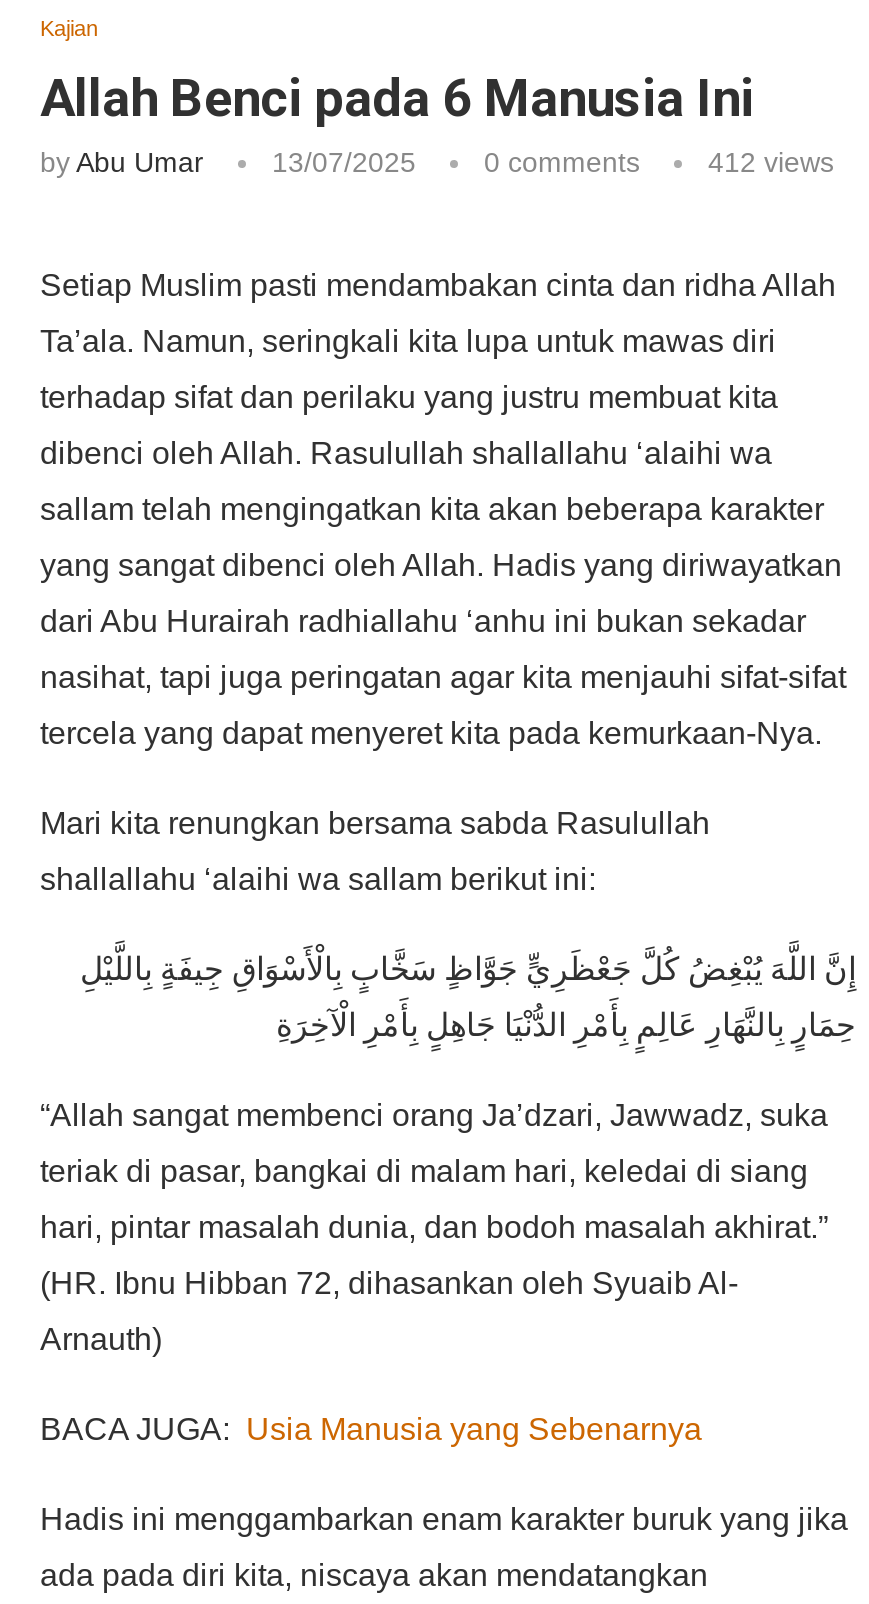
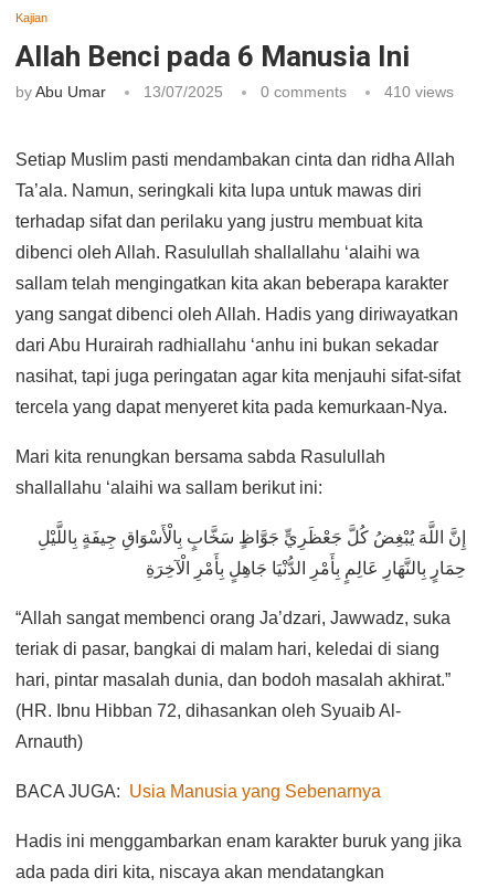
[708,146,834,178] 412 views -> [384,83,454,100] 410 views

